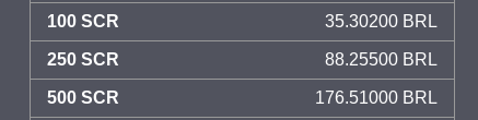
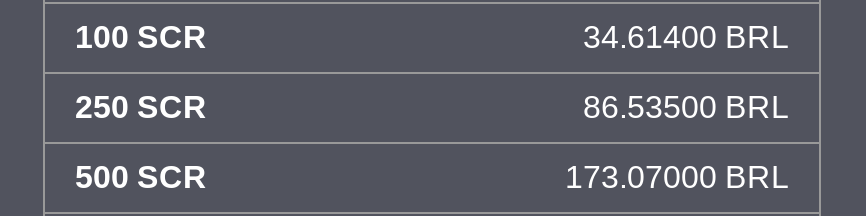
[325,12,438,31] 35.30200 BRL -> [583,20,789,54] 34.61400 BRL
[325,50,438,69] 88.25500 BRL -> [583,90,789,124] 86.53500 BRL
[315,88,438,107] 176.51000 BRL -> [565,160,789,194] 173.07000 BRL

